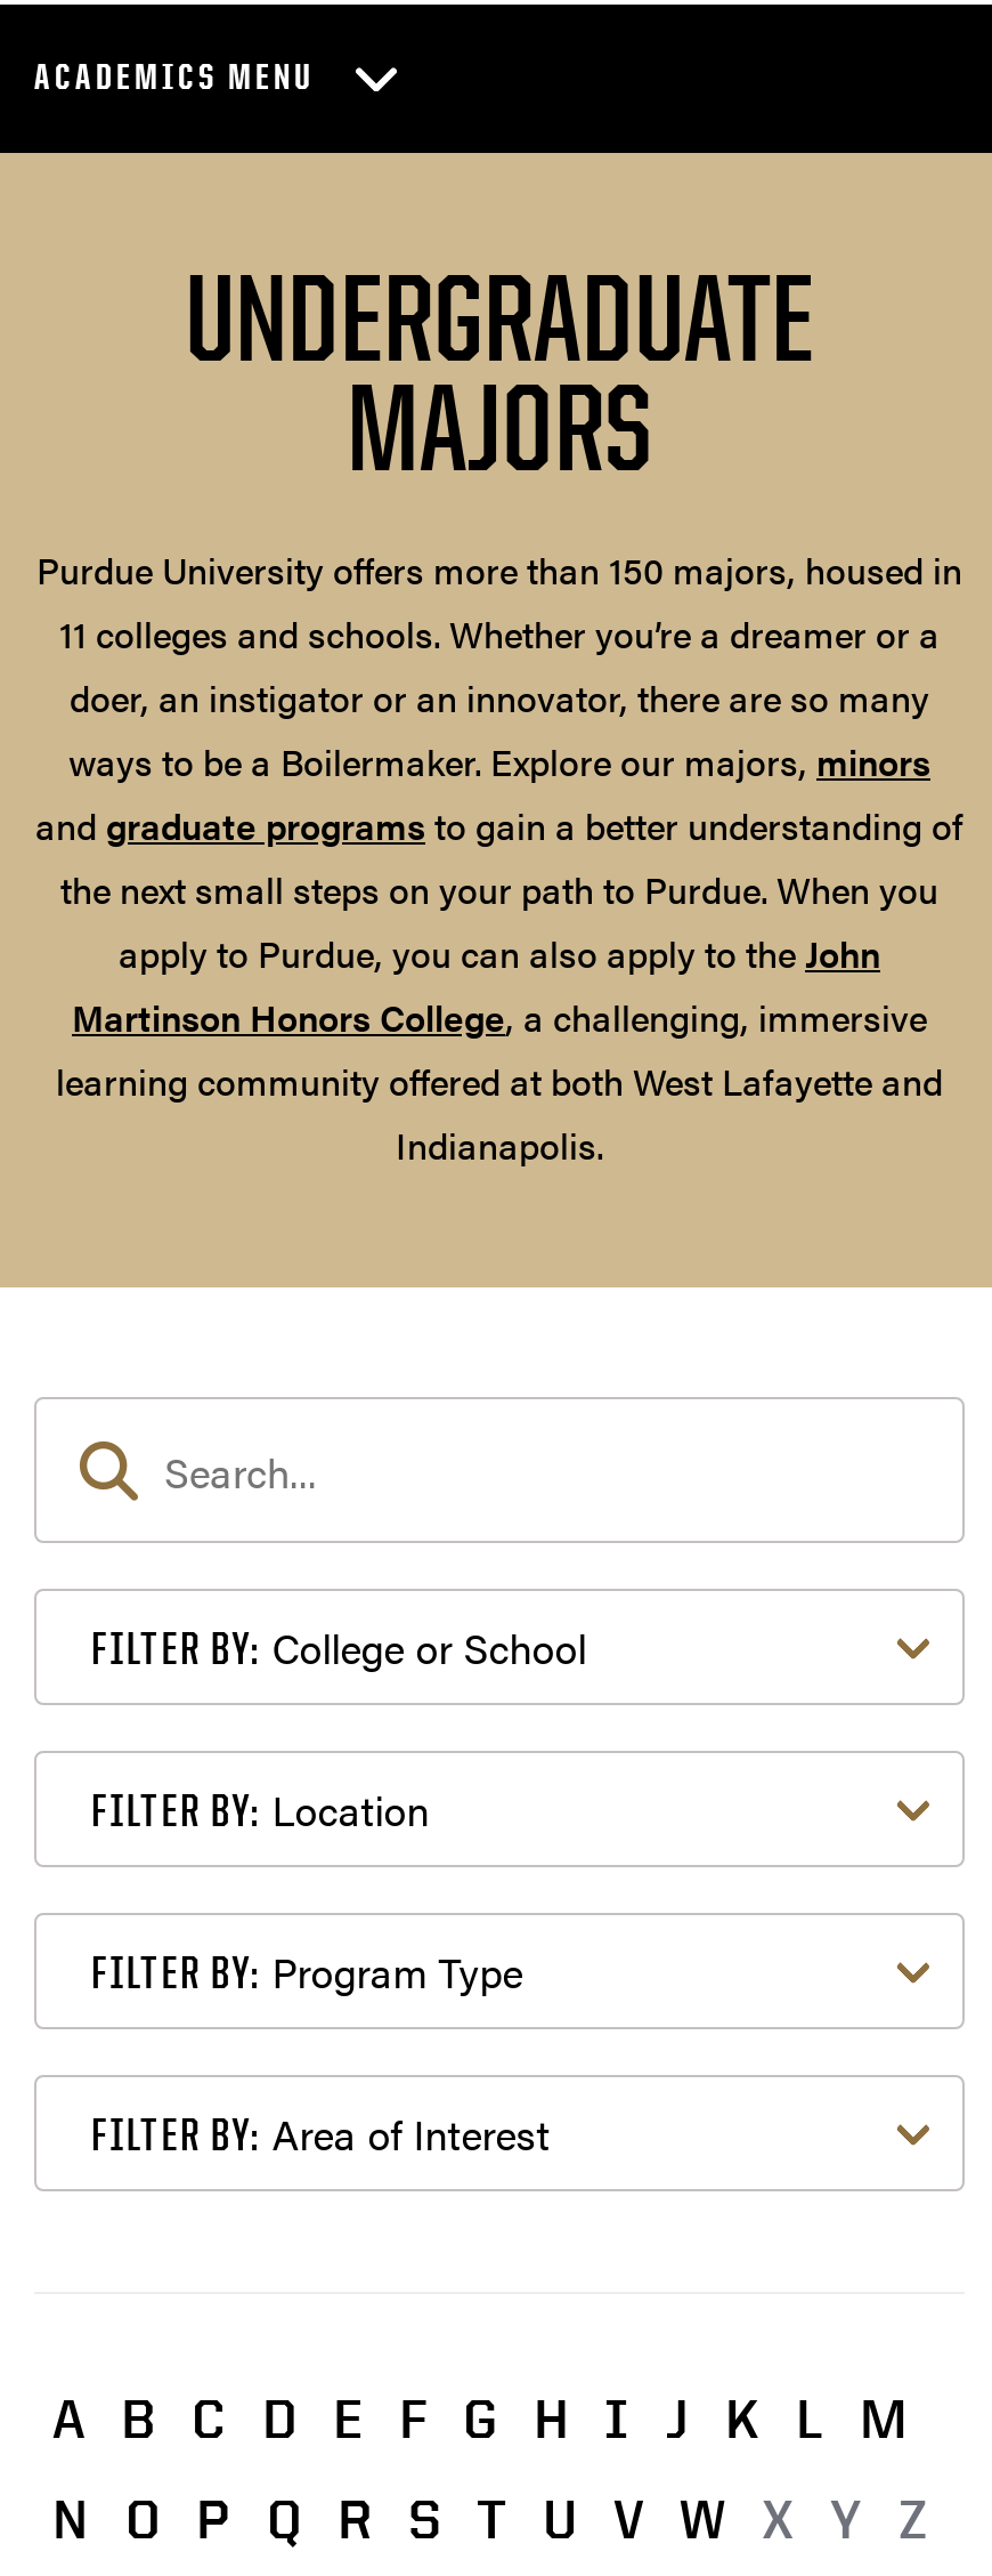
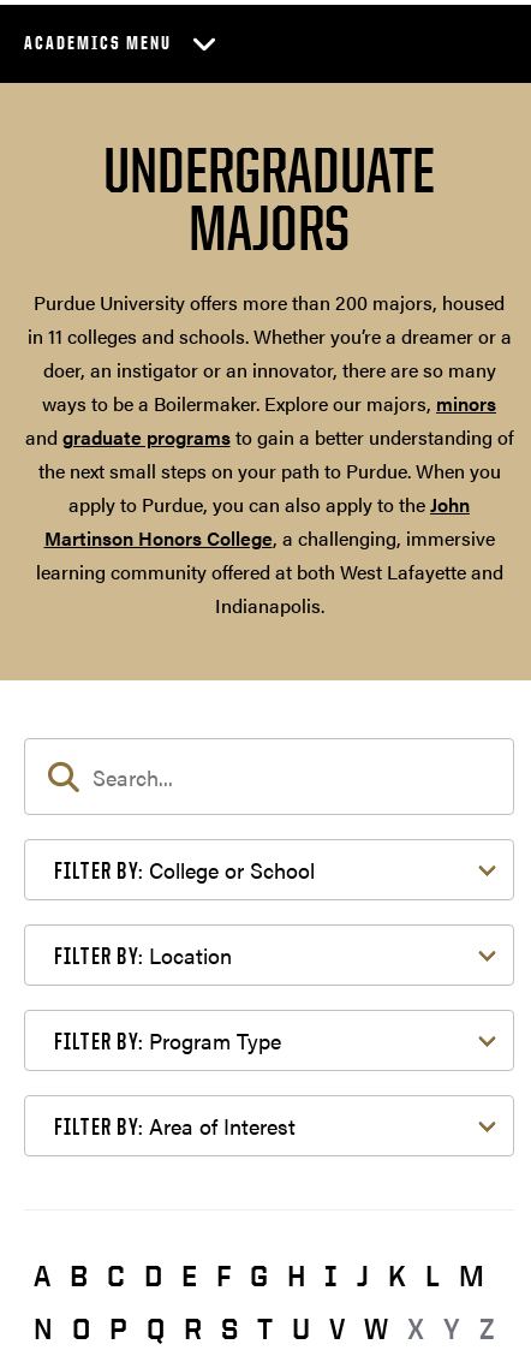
[36,544,962,660] Purdue University offers more than 150 majors, housed in | 11 colleges and schools. Whether you’re a dreamer or a -> [27,289,511,350] Purdue University offers more than 200 majors, housed | in 11 colleges and schools. Whether you’re a dreamer or a

